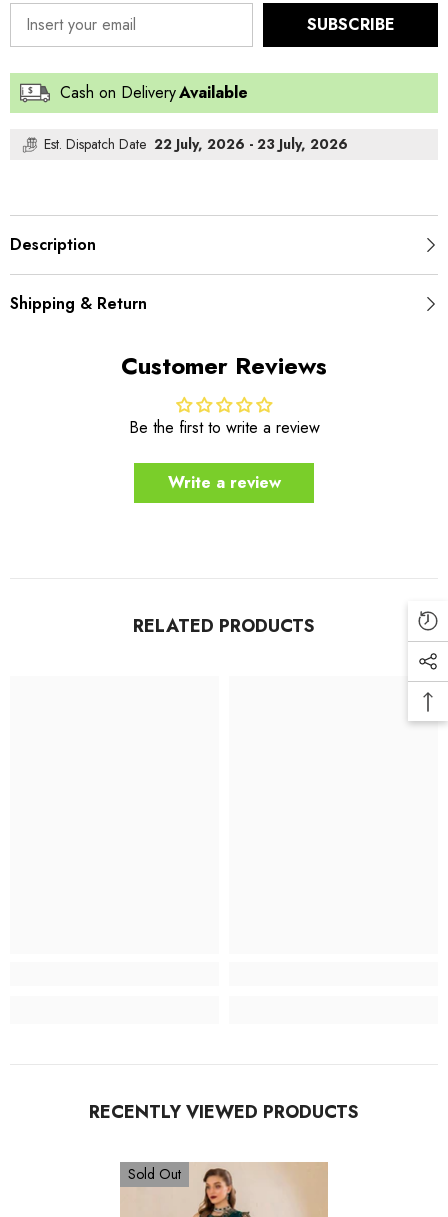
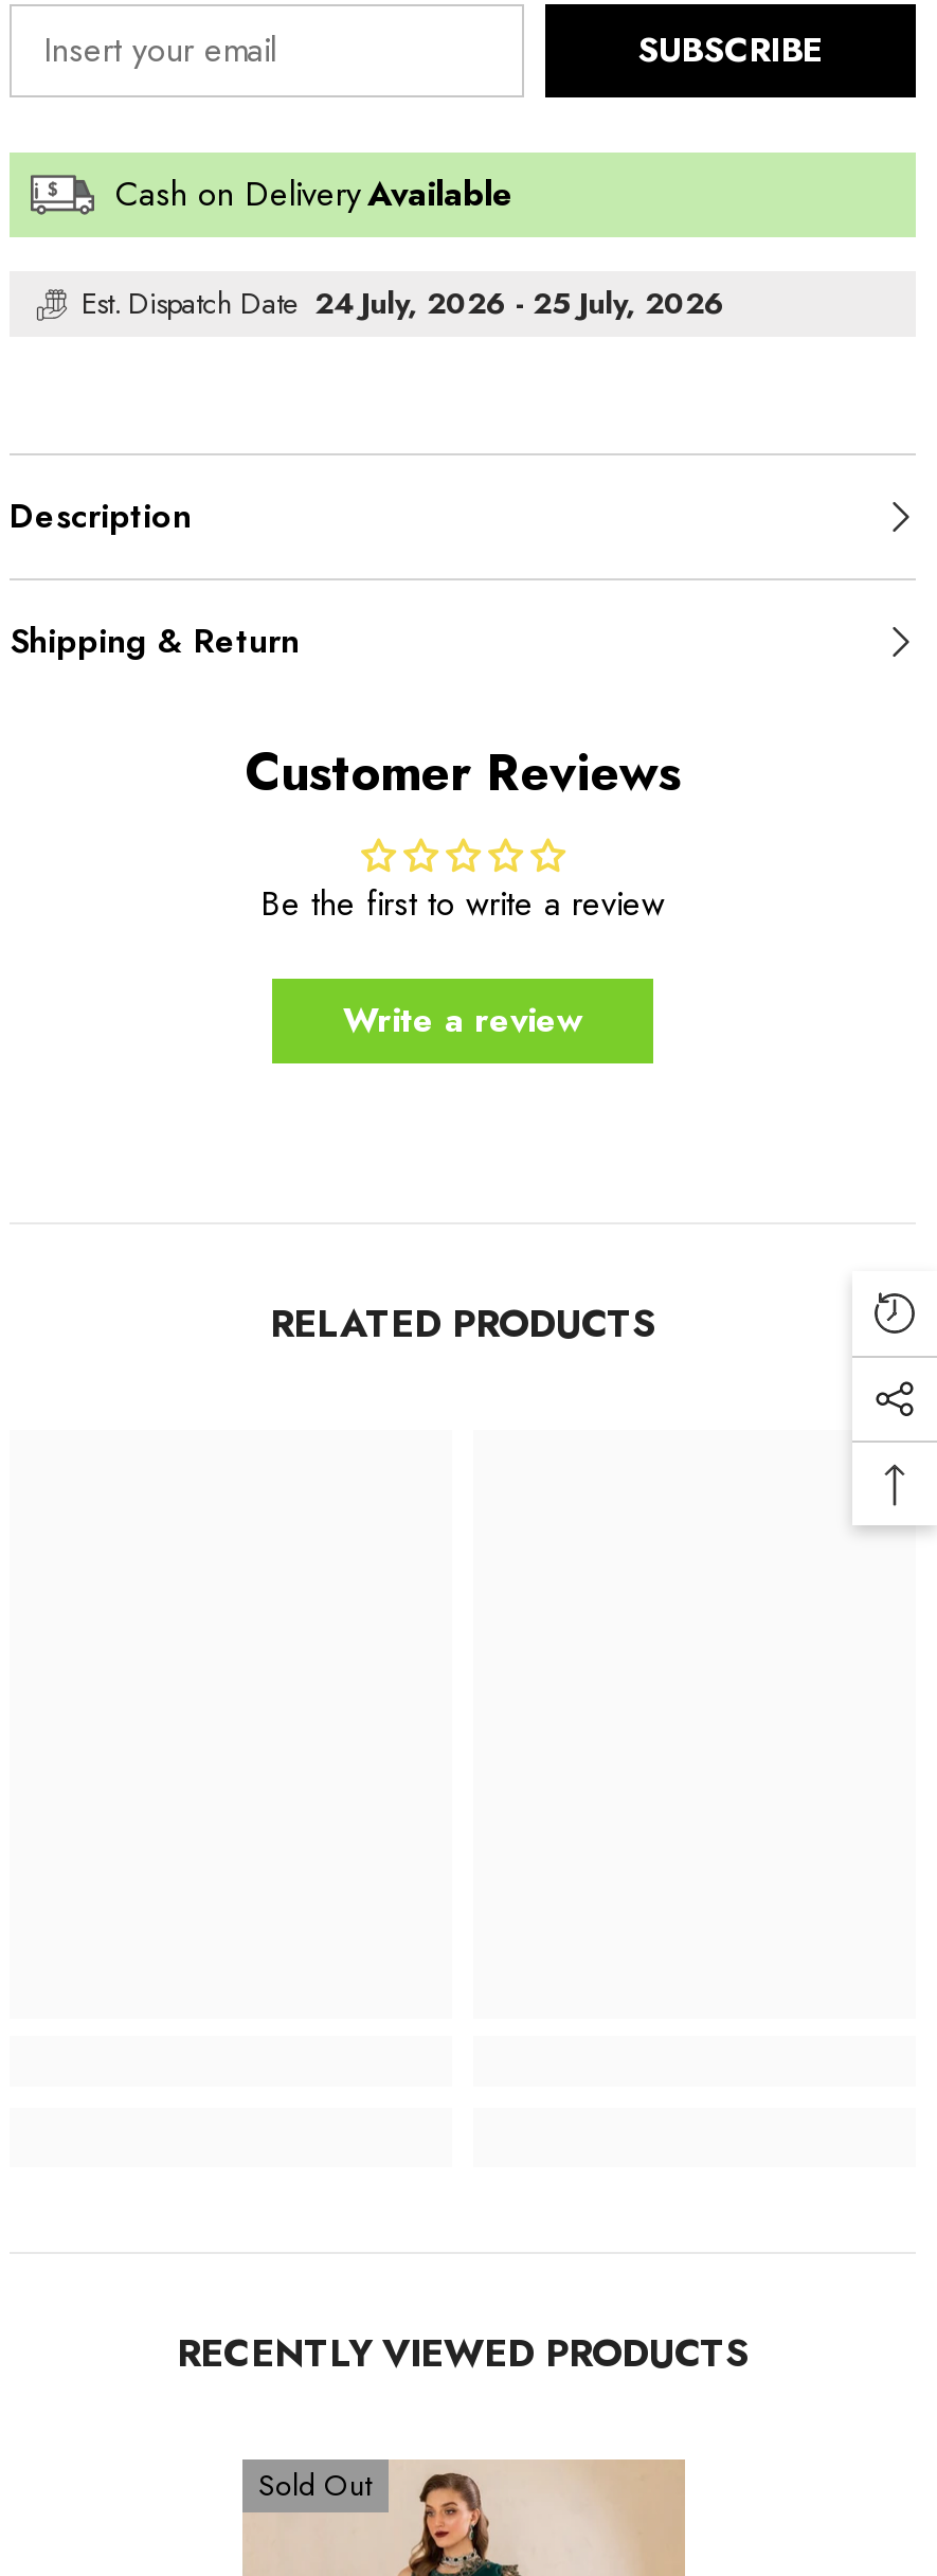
[40,134,348,154] Est. Dispatch Date 22 July, 2026 - 23 July, 2026 -> [73,282,725,324] Est. Dispatch Date 24 July, 2026 - 25 July, 2026

